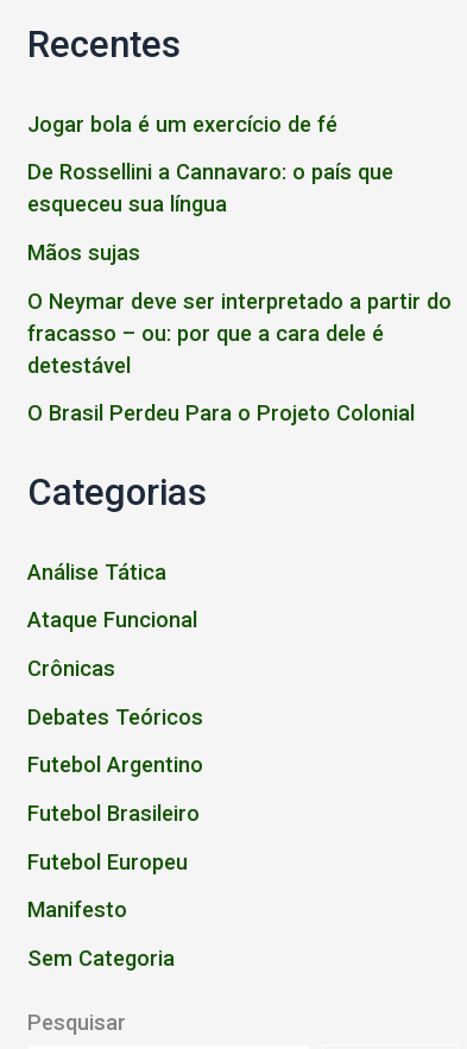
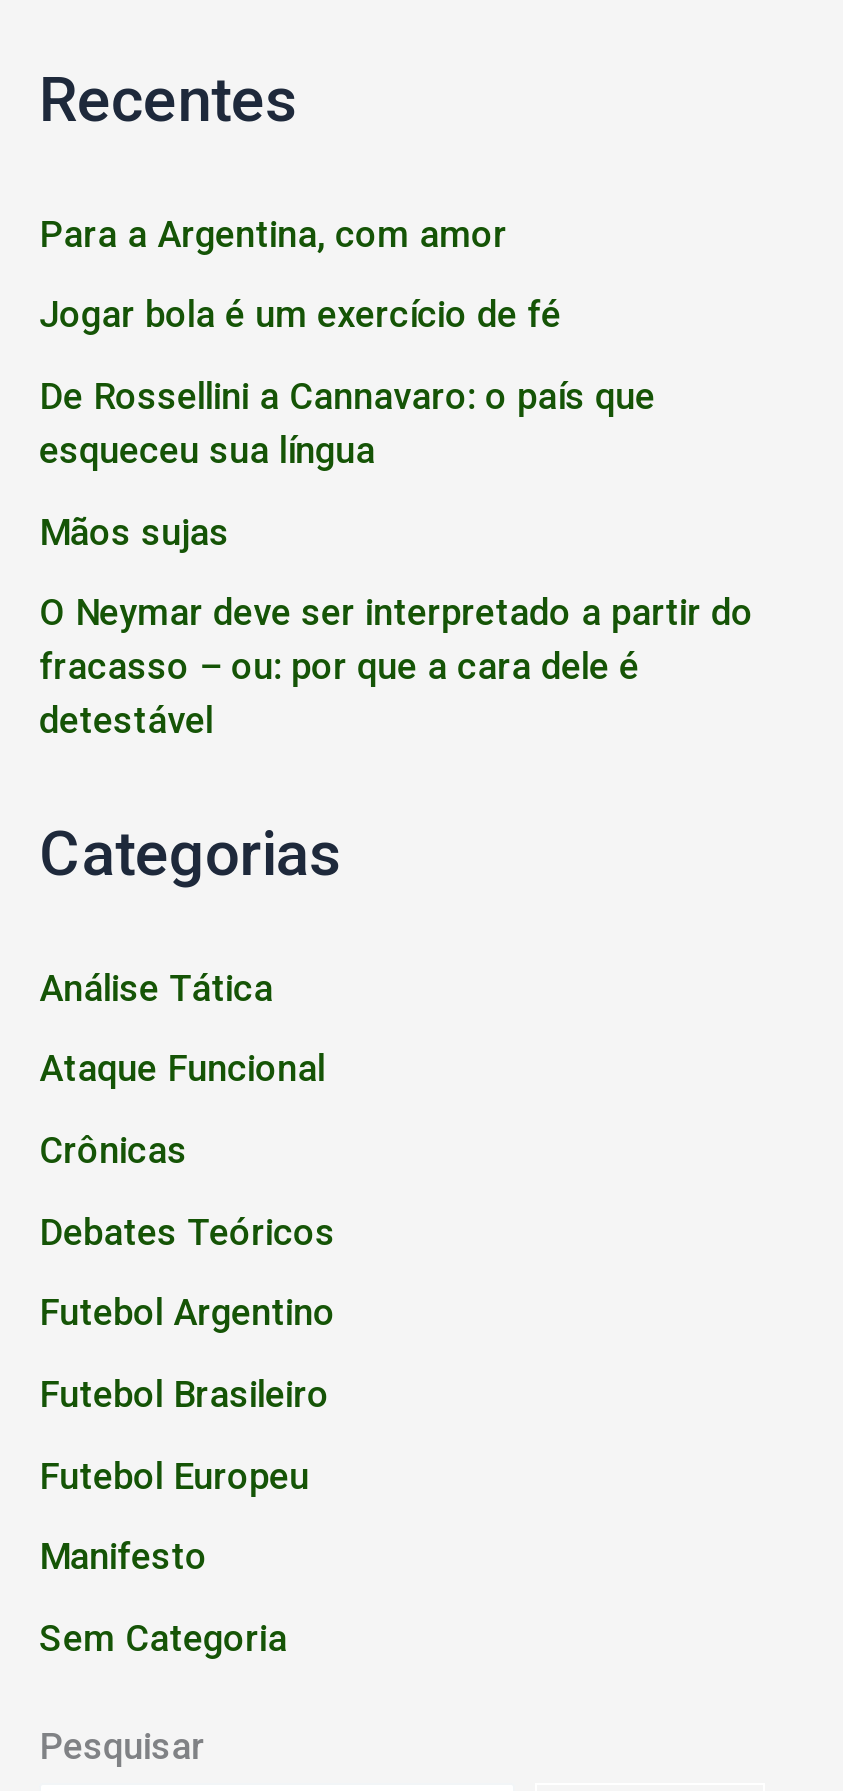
none -> [39,212,507,254] Para a Argentina, com amor
moved [27,111,452,377] -> [39,293,753,741]: Jogar bola é um exercício de fé | De Rossellini a Cannavaro: o país que | esqueceu sua língua | Mãos sujas | O Neymar deve ser interpretado a partir do | fracasso – ou: por que a cara dele é | detestável
[27,401,415,426] O Brasil Perdeu Para o Projeto Colonial -> none

